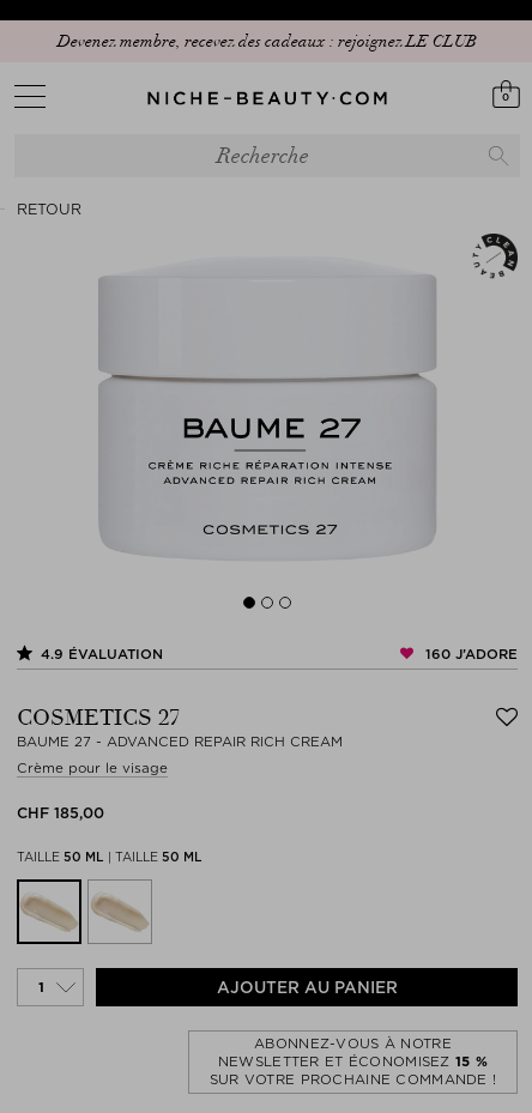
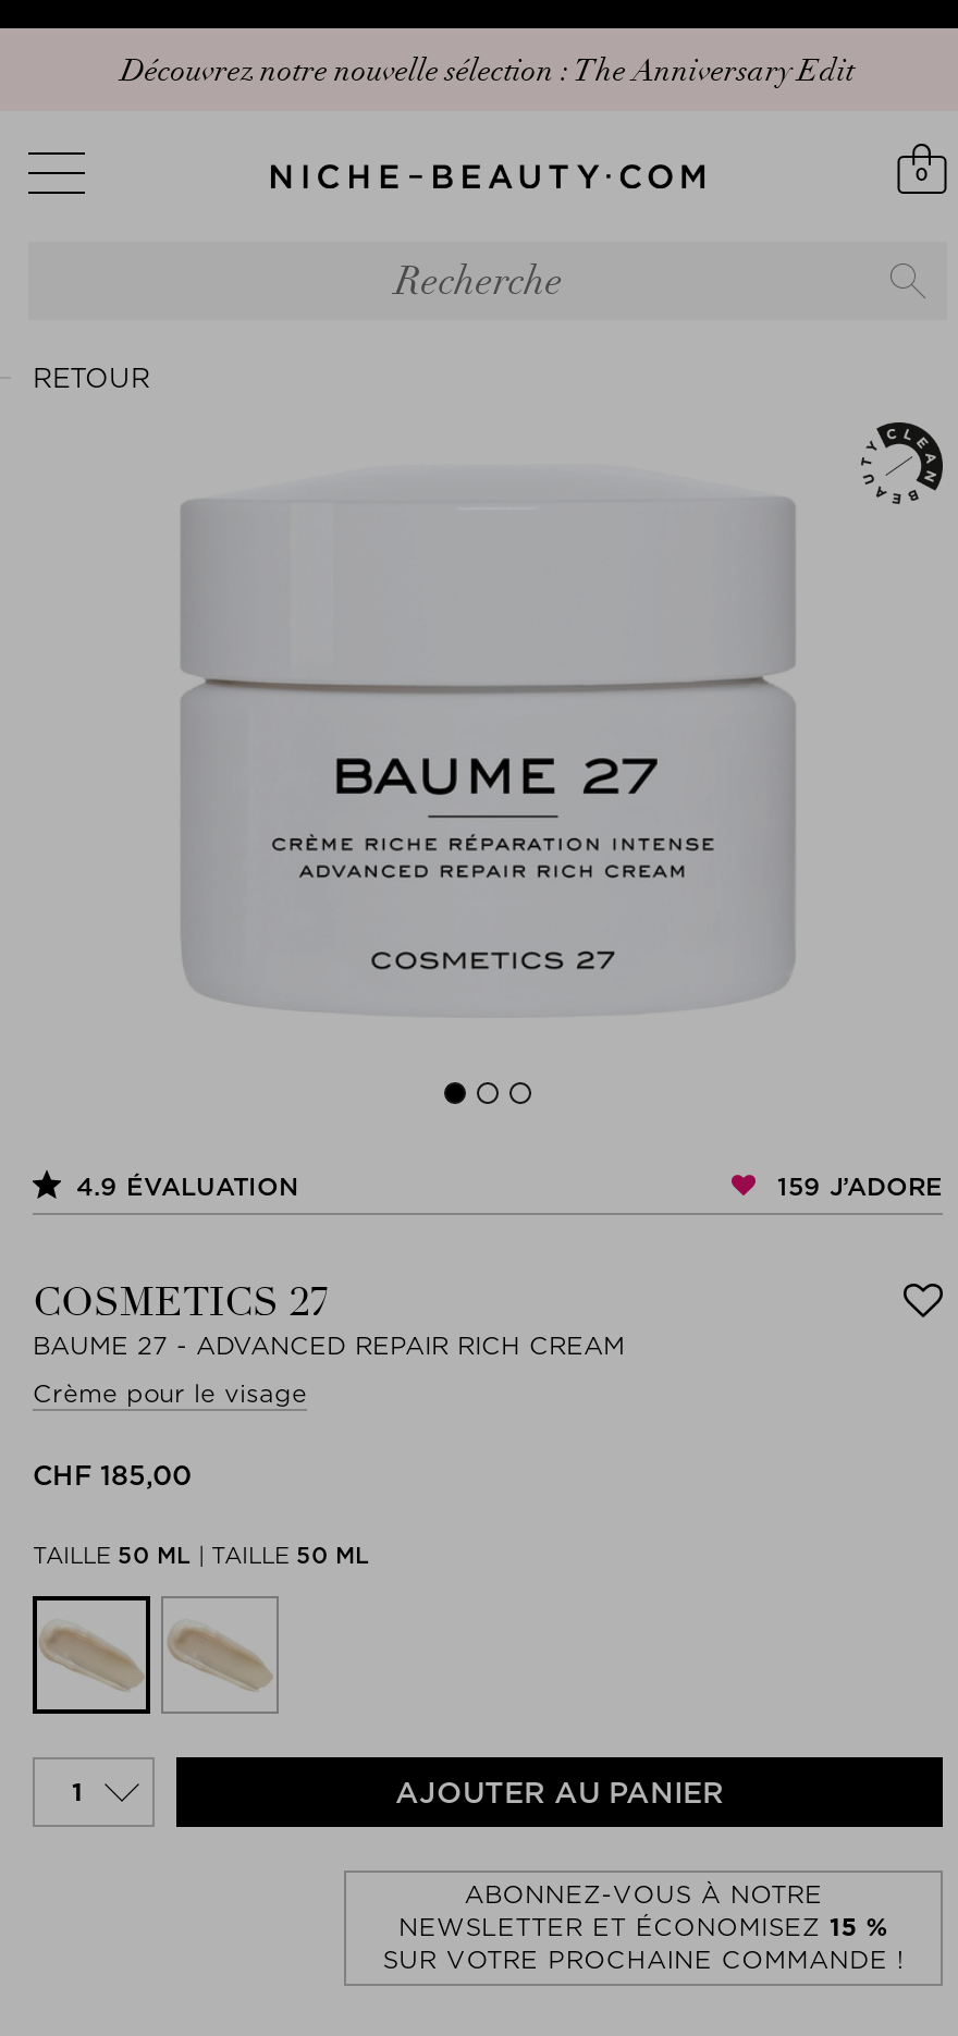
[58,31,477,52] Devenez membre, recevez des cadeaux : rejoignez LE CLUB -> [121,51,855,88] Découvrez notre nouvelle sélection : The Anniversary Edit
[425,646,518,663] 160 J’ADORE -> [777,1172,943,1202] 159 J’ADORE

